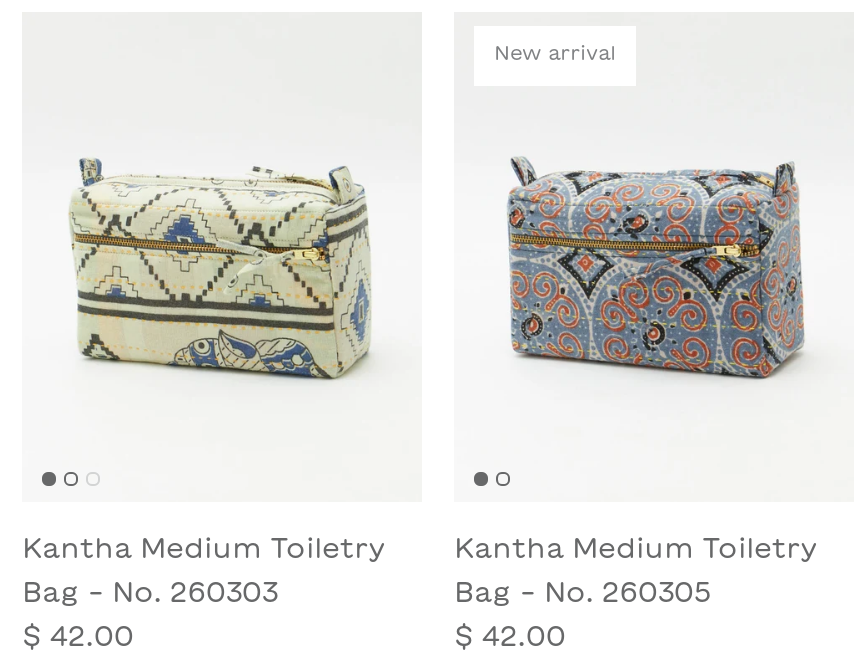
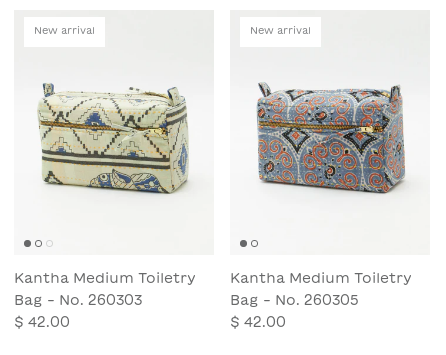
none -> [34,25,95,35] New arrival

